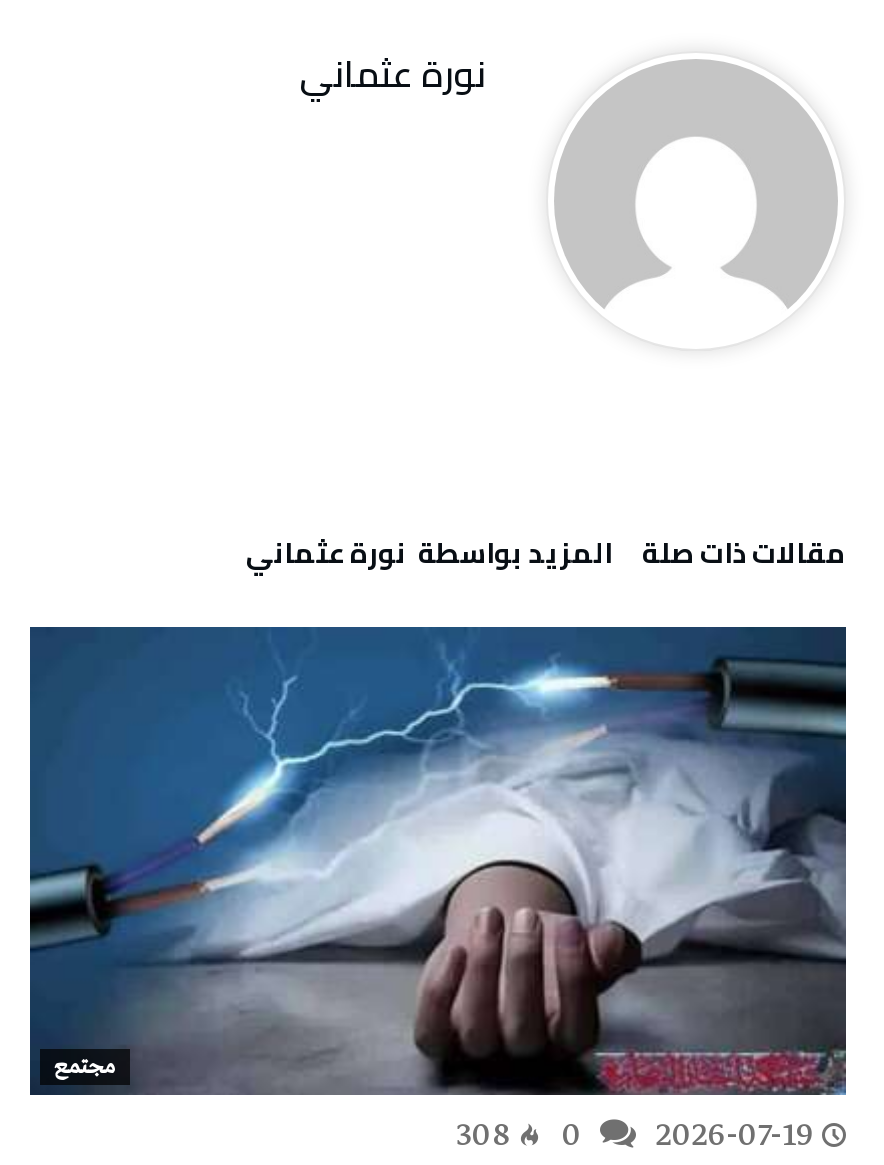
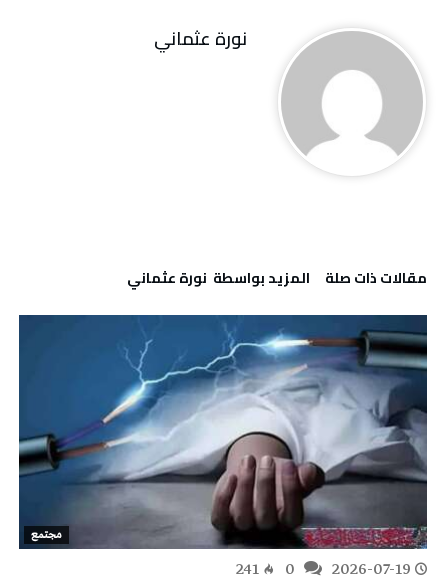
[456,1116,510,1158] 308 -> [236,559,259,580] 241

